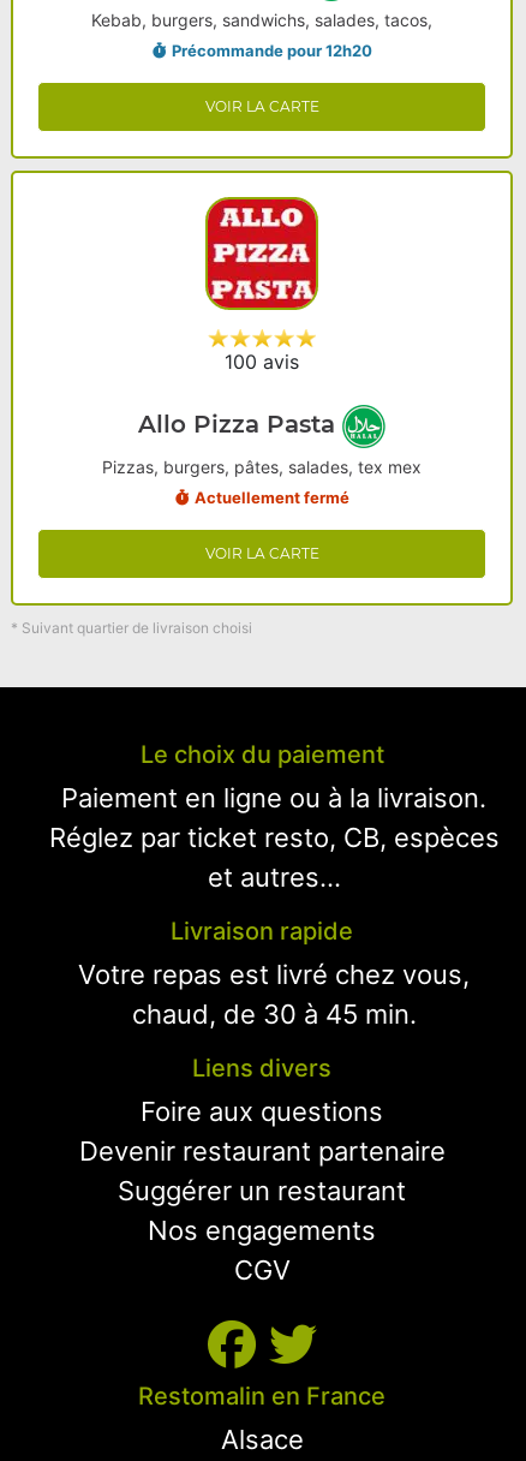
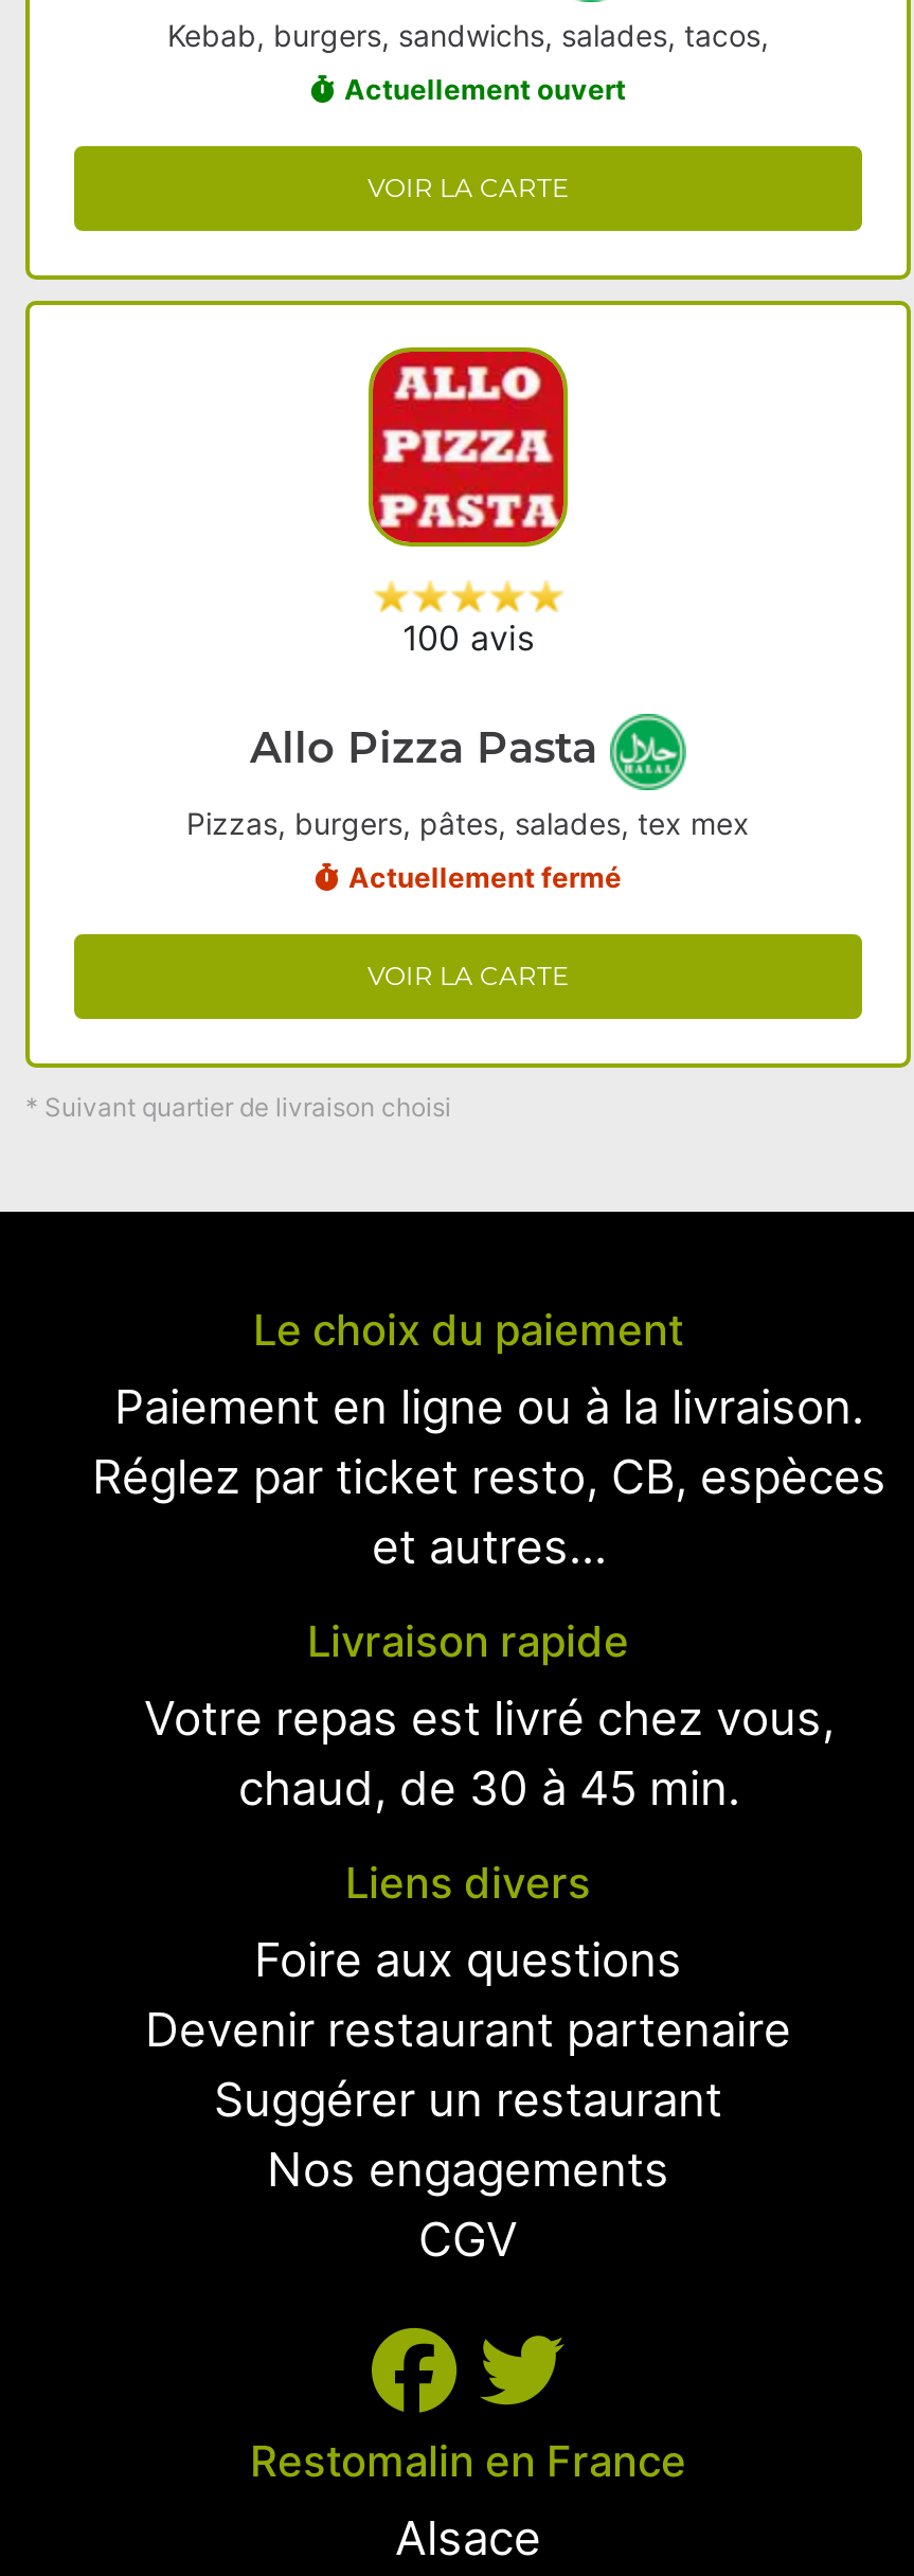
[171,41,372,60] Précommande pour 12h20 -> [344,72,626,106] Actuellement ouvert

